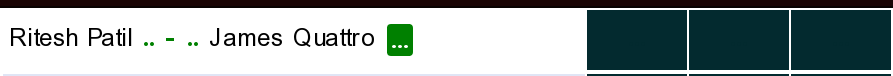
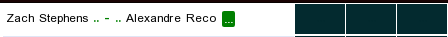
[9,20,409,58] Ritesh Patil .. - .. James Quattro ... -> [6,9,233,28] Zach Stephens .. - .. Alexandre Reco ...

